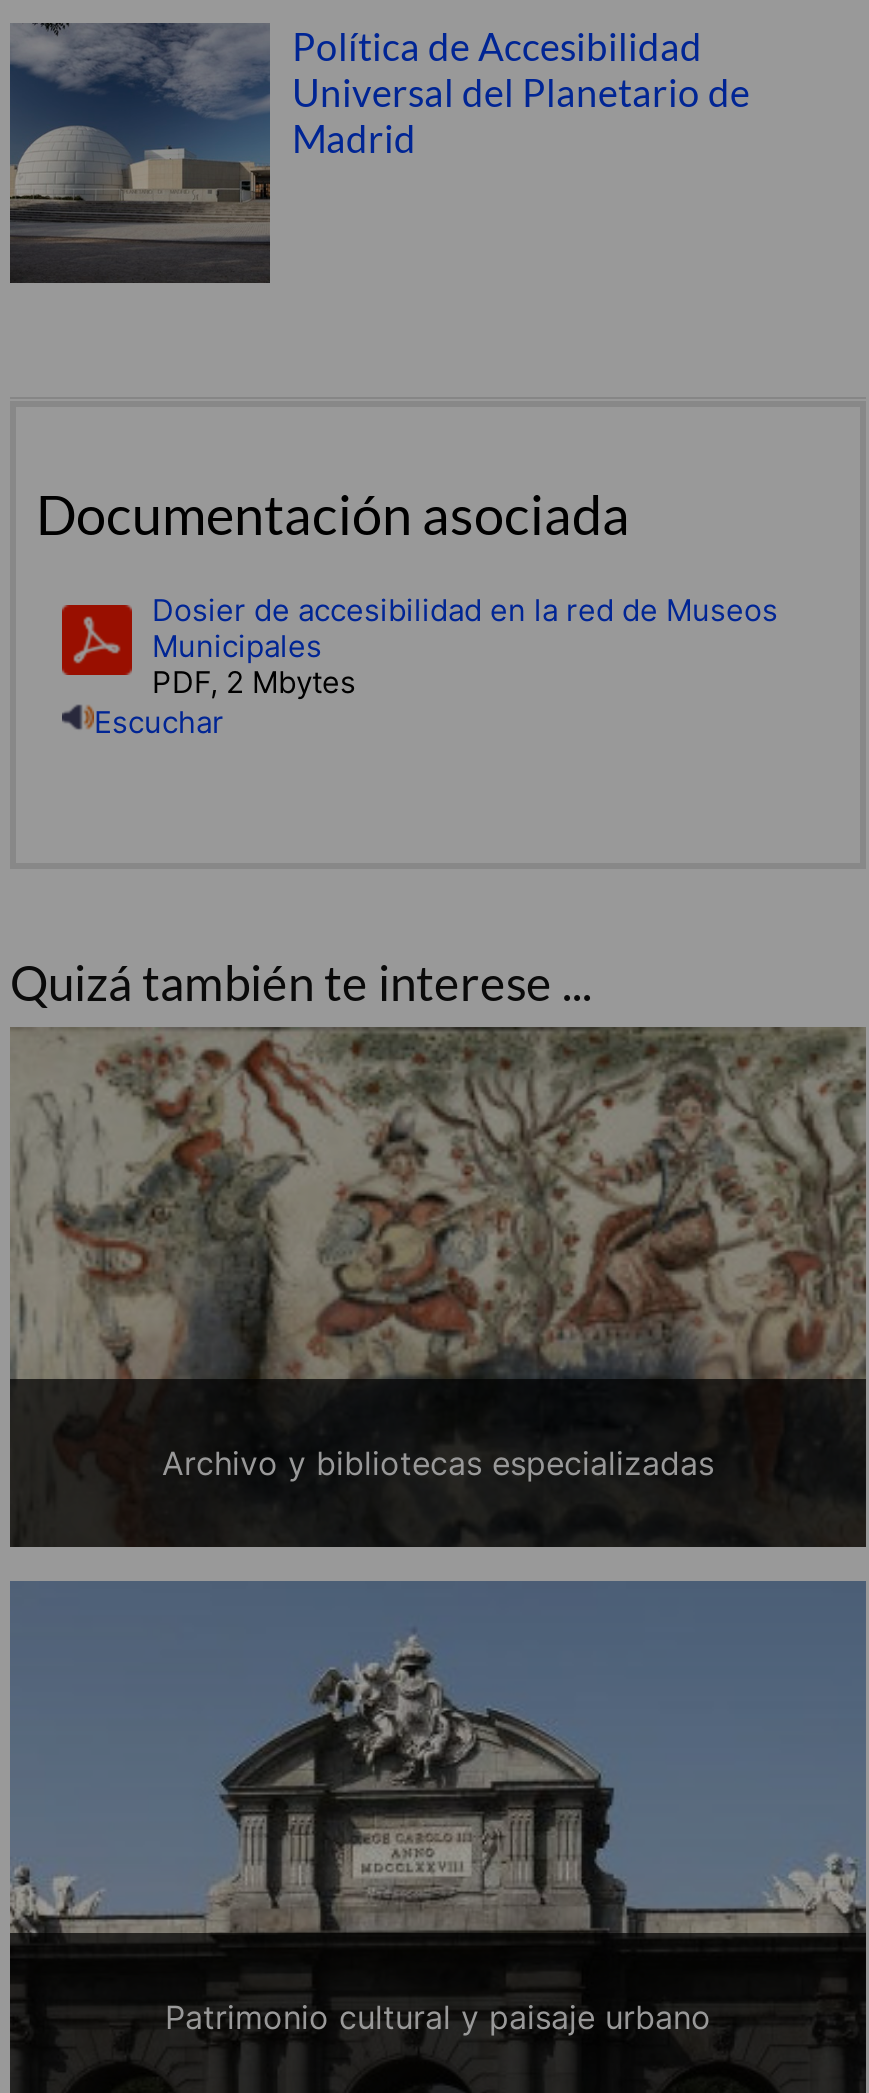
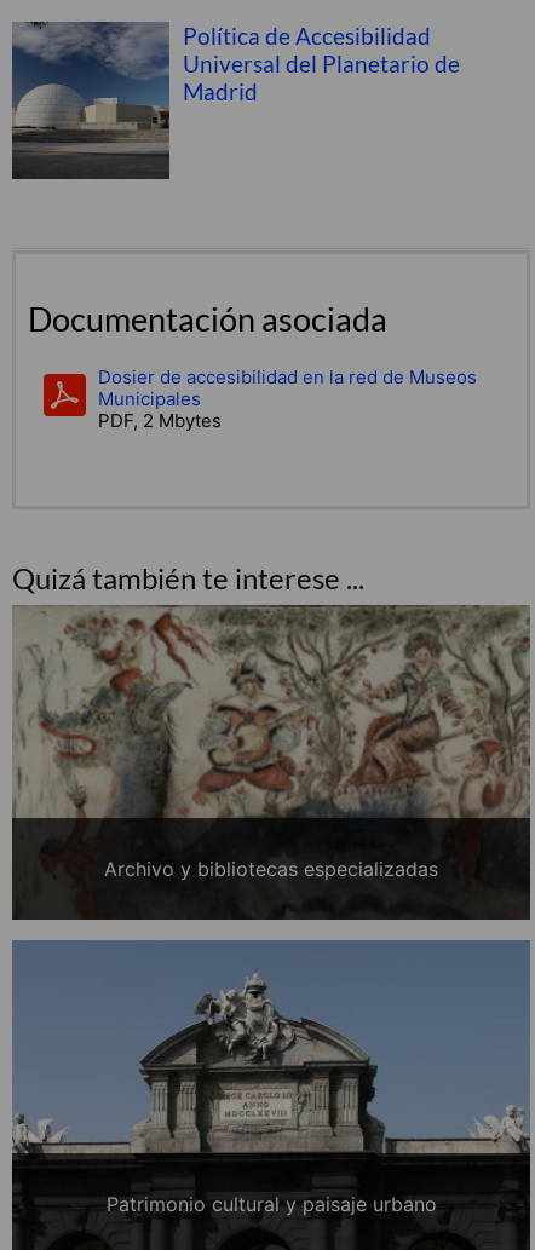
[94,702,224,740] Escuchar -> none

